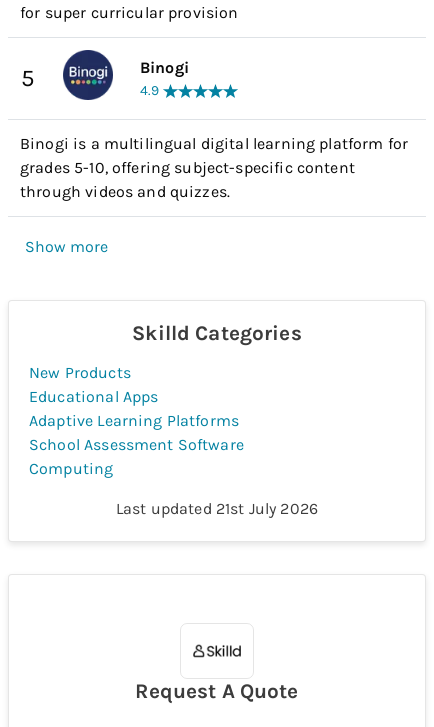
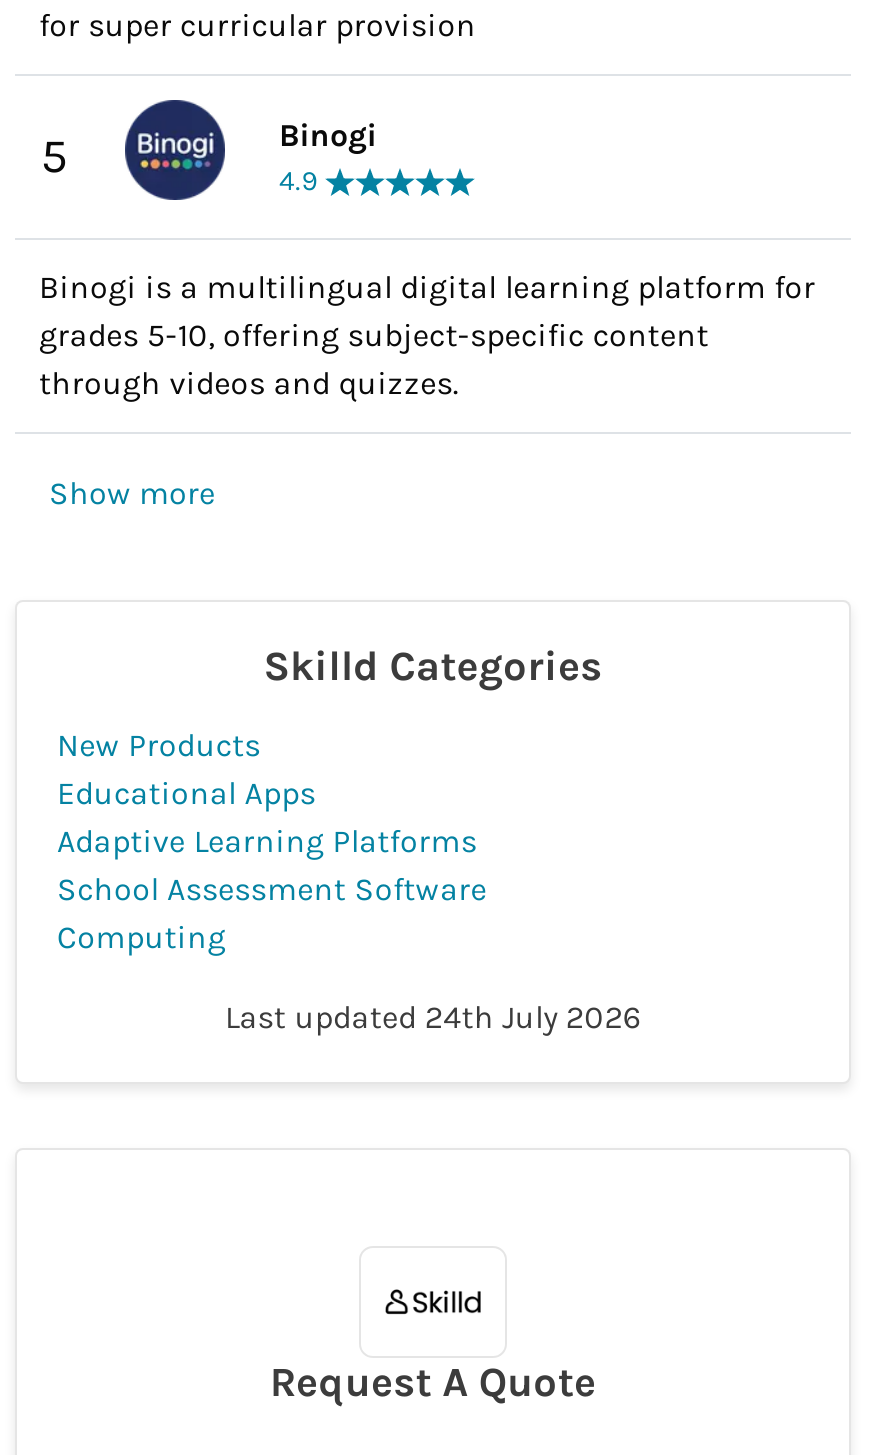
[116,498,318,517] Last updated 21st July 2026 -> [225,997,641,1035] Last updated 24th July 2026

